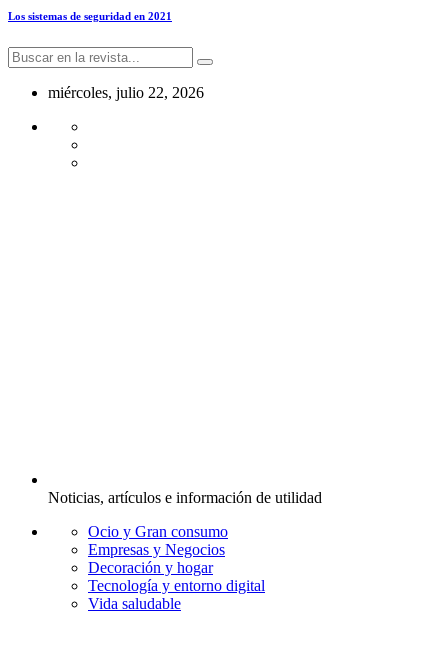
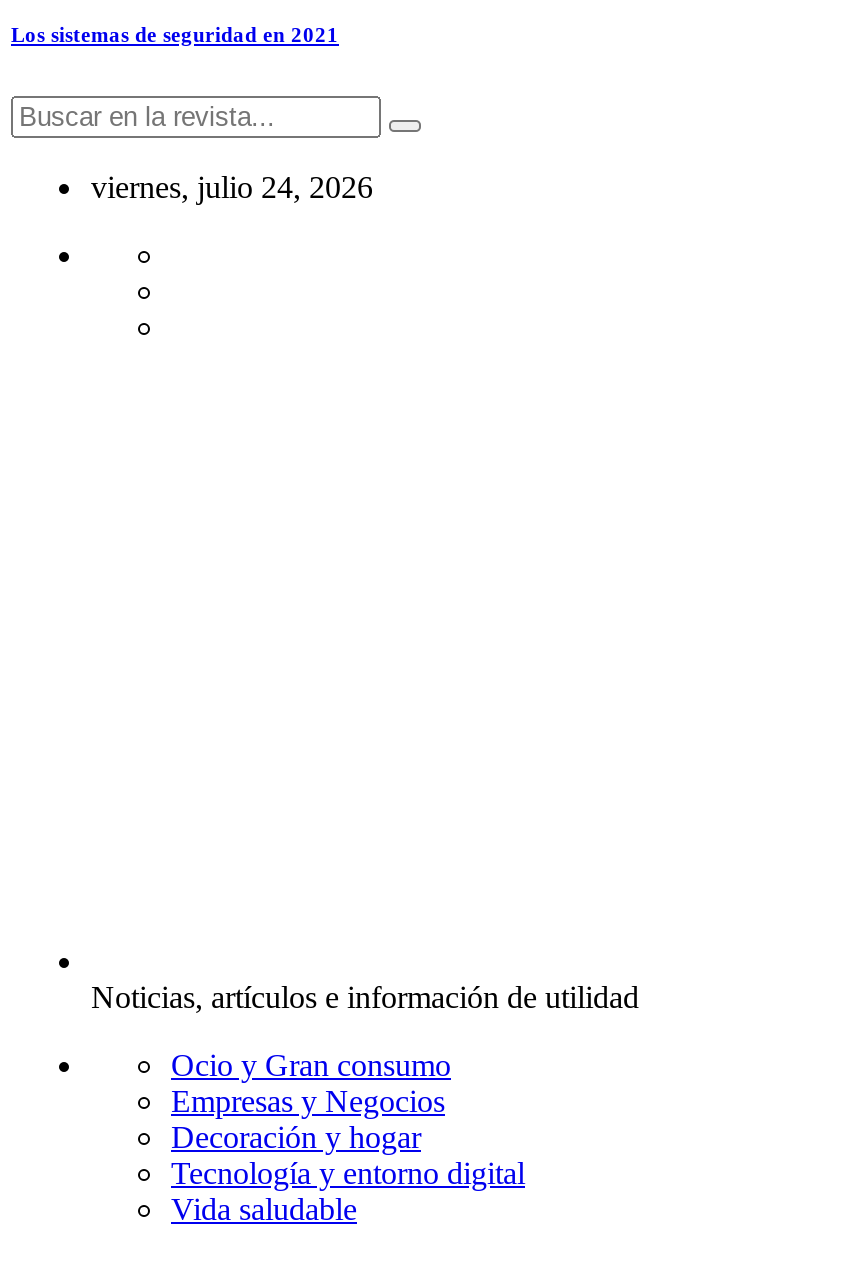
[48,84,204,101] miércoles, julio 22, 2026 -> [91,170,373,204] viernes, julio 24, 2026

